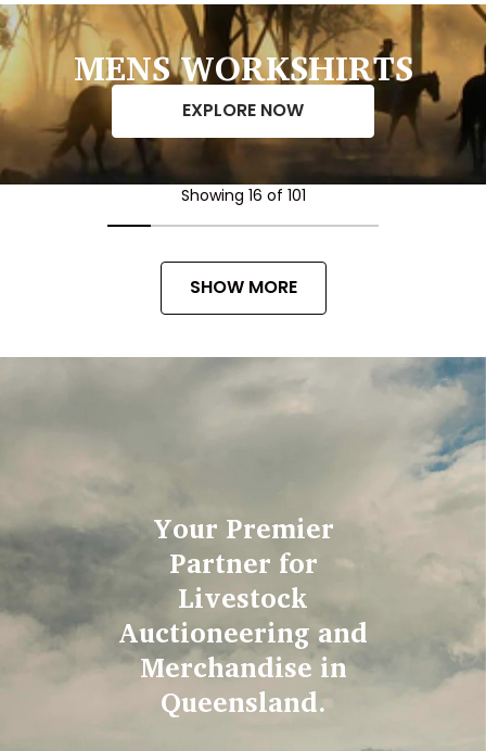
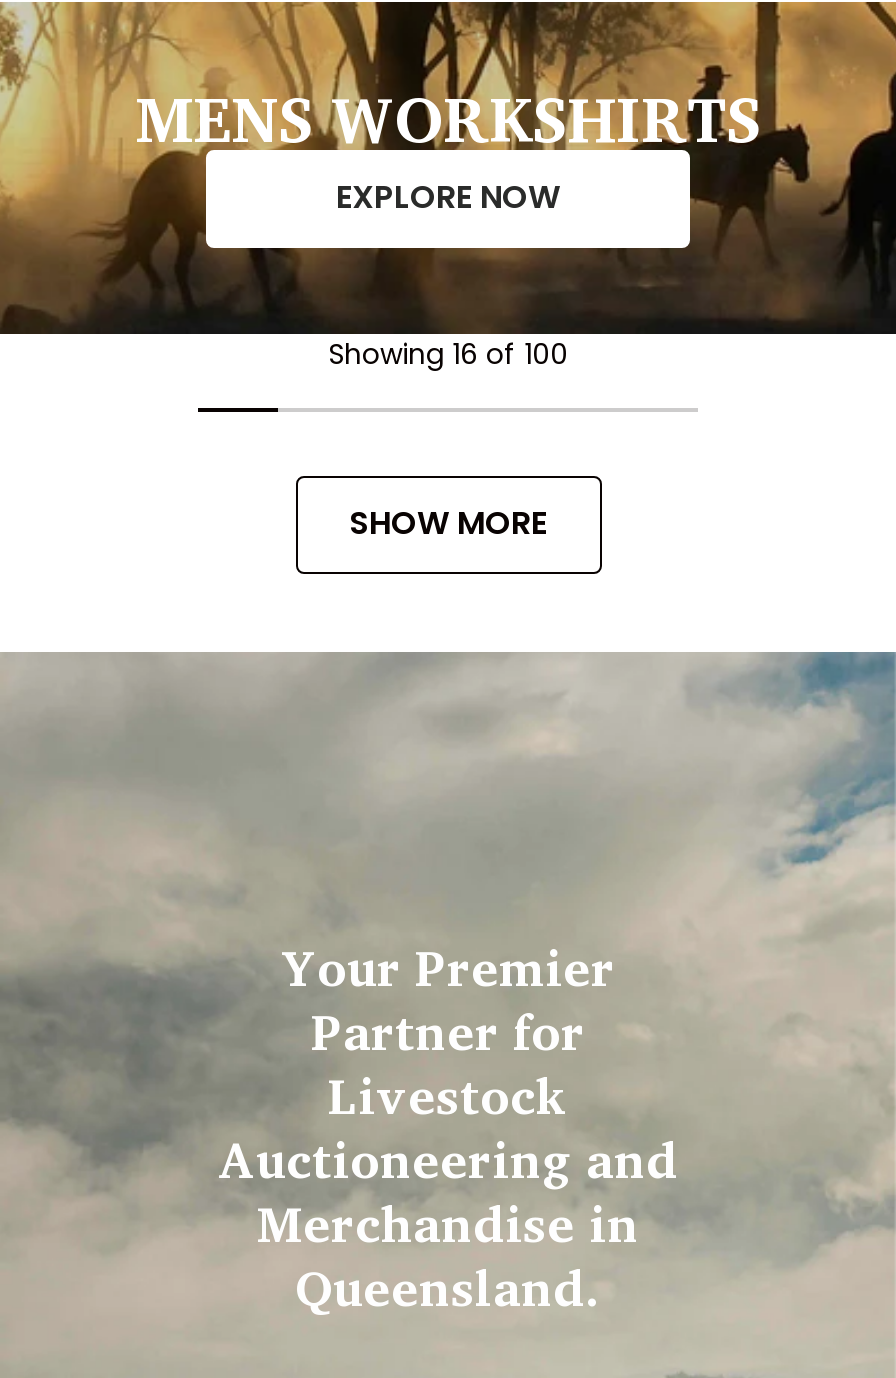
[181,184,305,206] Showing 16 of 101 -> [328,333,568,373] Showing 16 of 100

